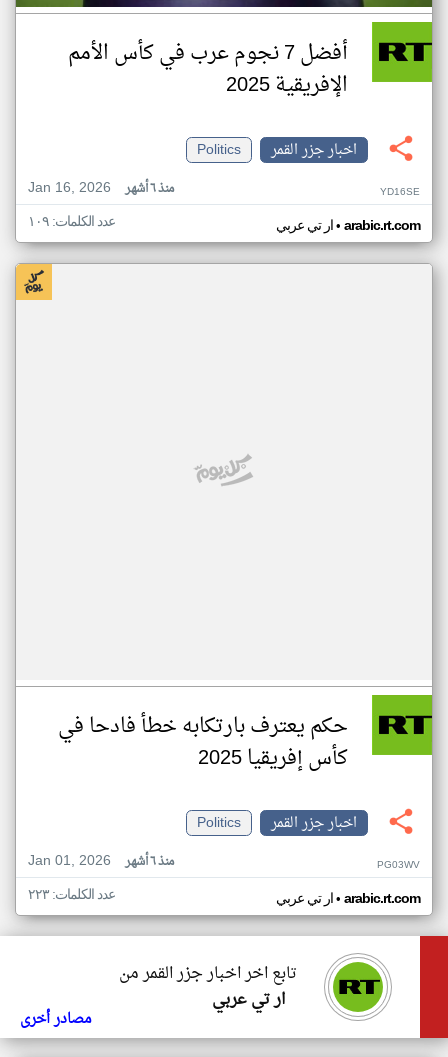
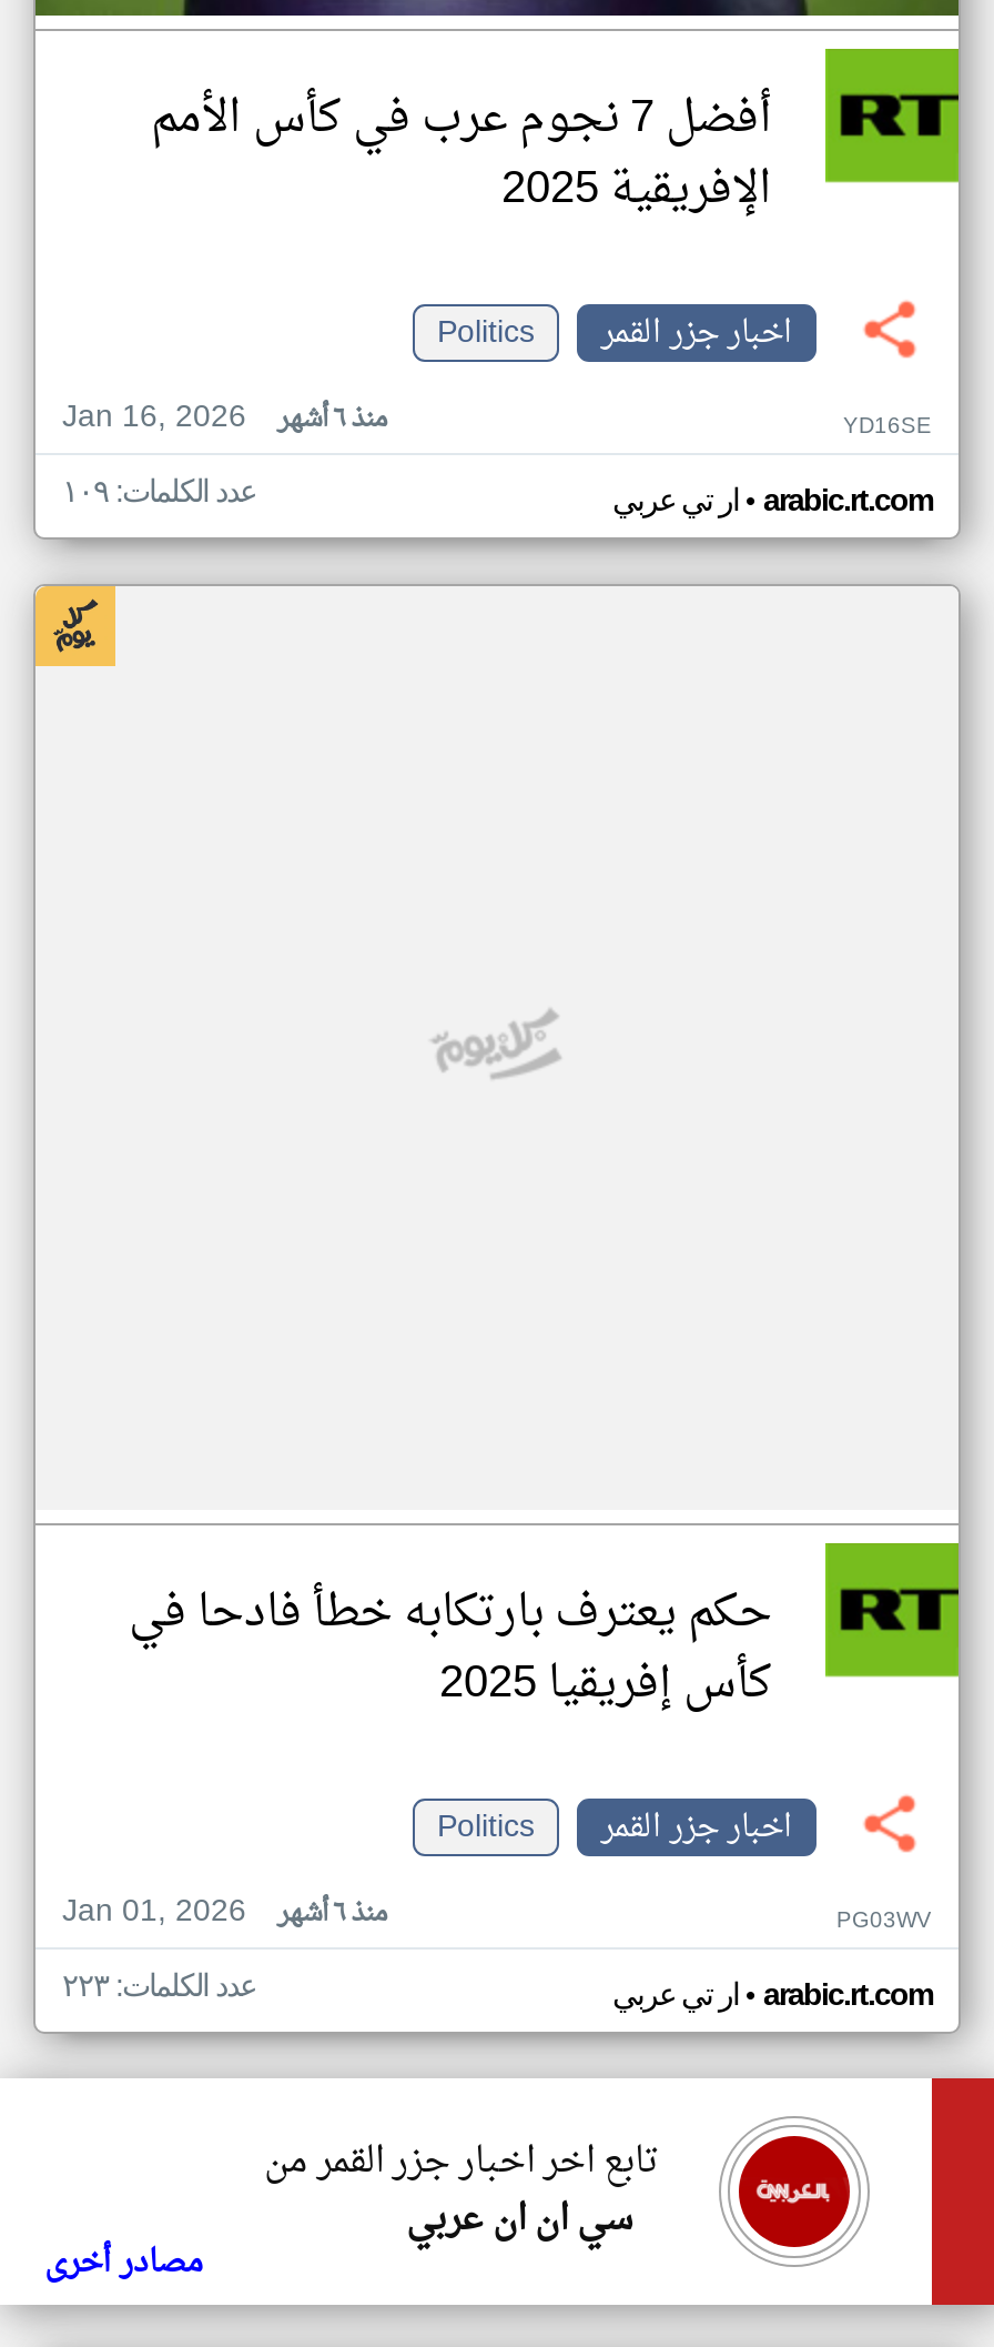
[332,961,384,1013] [image] -> [737,2134,852,2249] [image]
[212,985,285,1015] ار تي عربي -> [406,2187,632,2254] سي ان ان عربي

